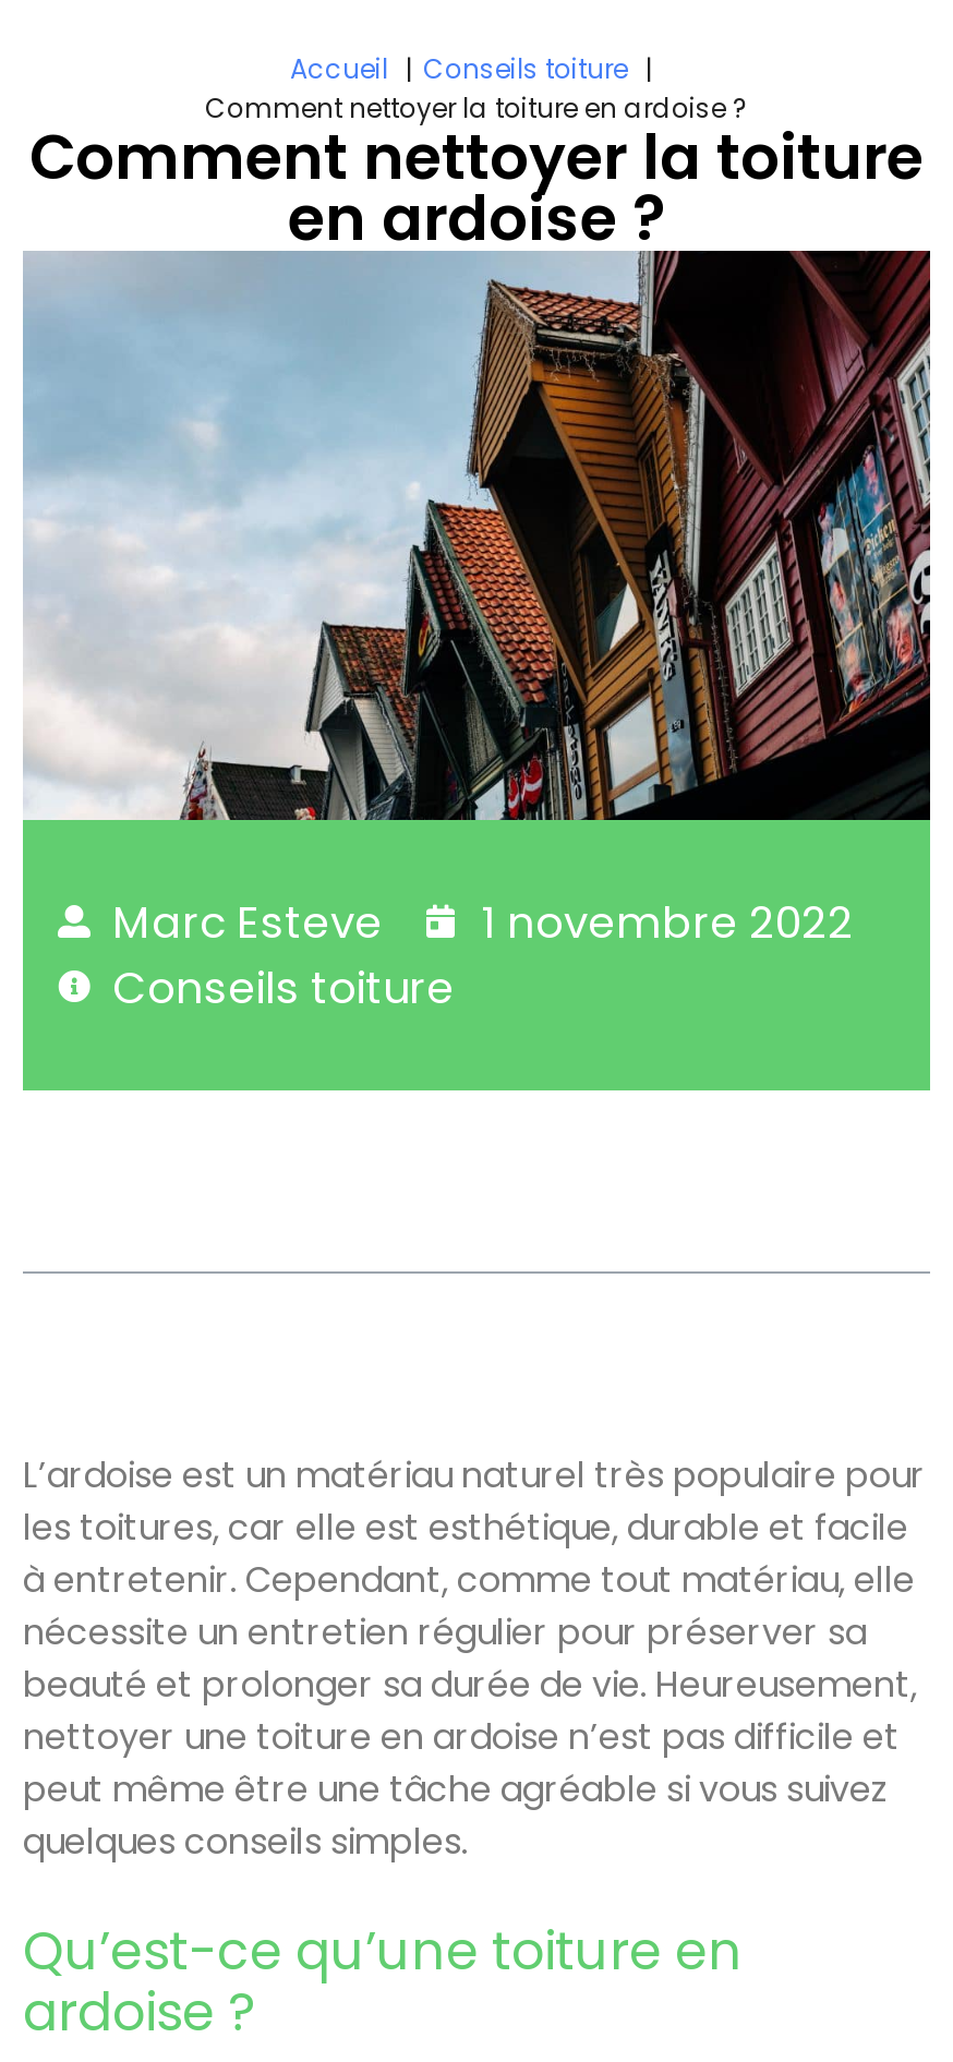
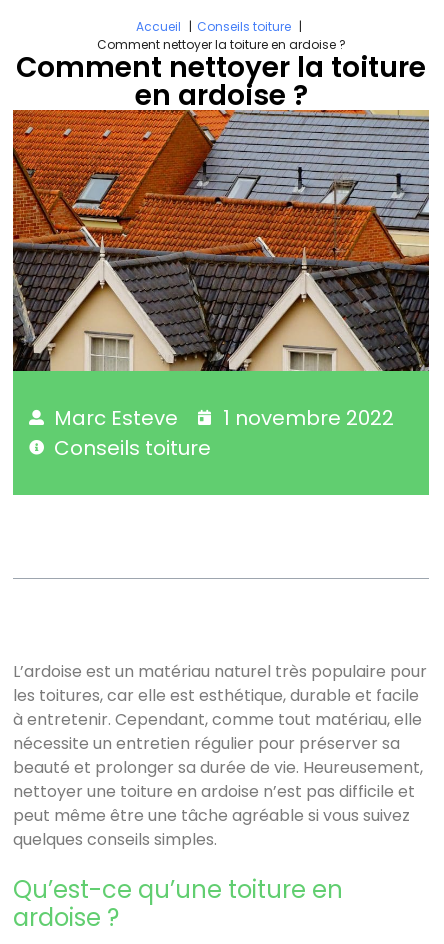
[23,249,932,822] [image] -> [12,109,430,372] [image]

